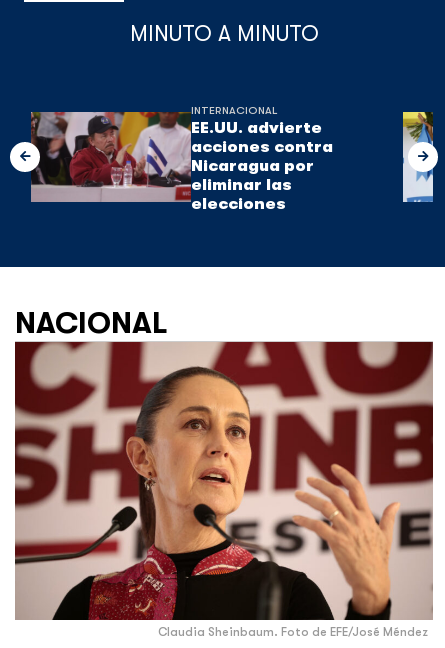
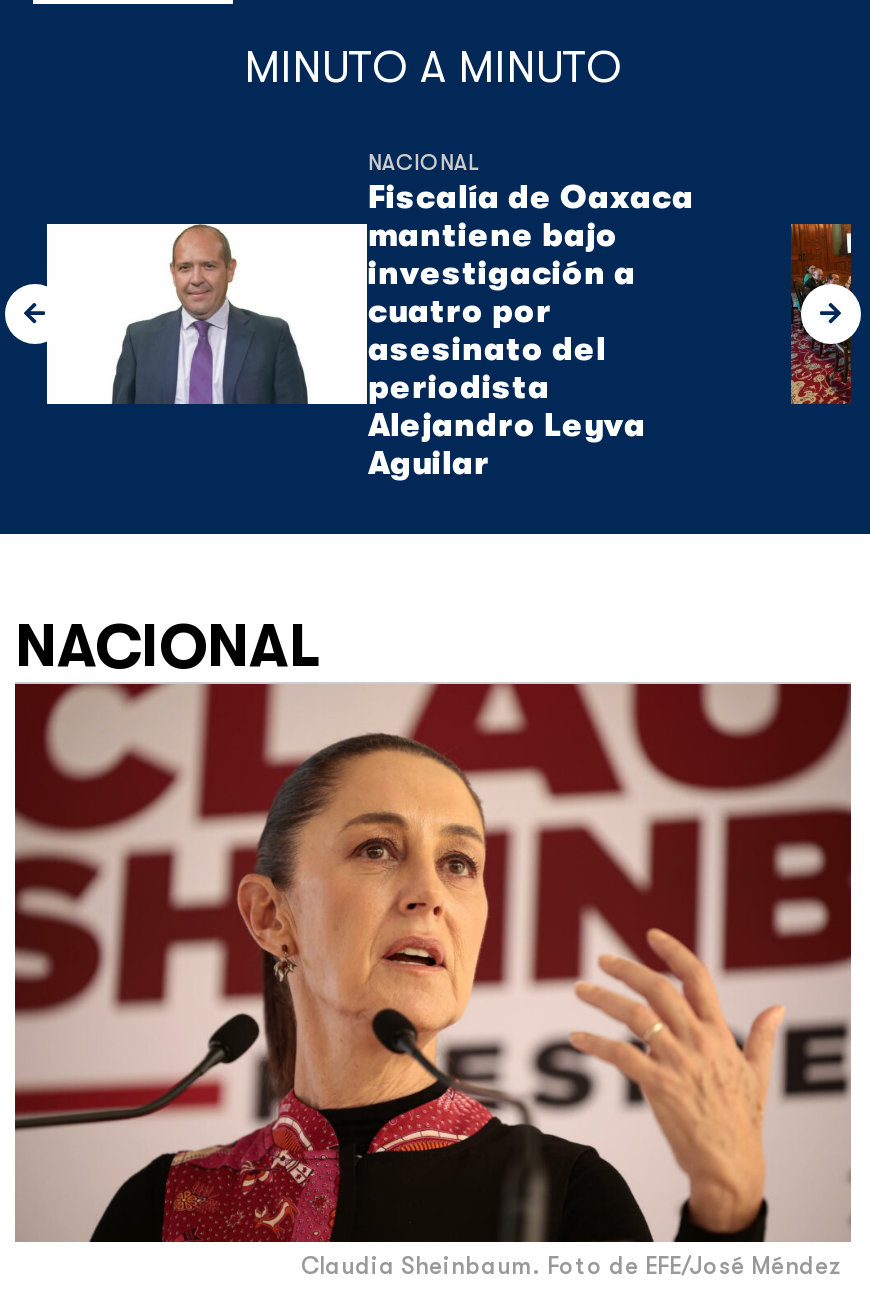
[30,104,333,213] [image] | INTERNACIONAL | EE.UU. advierte | acciones contra | Nicaragua por | eliminar las | elecciones -> [39,150,694,482] [image] | NACIONAL | Fiscalía de Oaxaca | mantiene bajo | investigación a | cuatro por | asesinato del | periodista | Alejandro Leyva | Aguilar
[402,111,434,203] [image] -> [789,222,853,406] [image]

